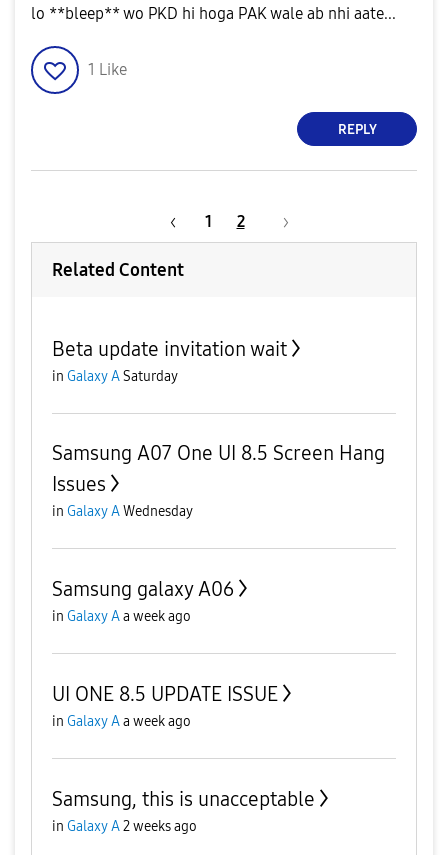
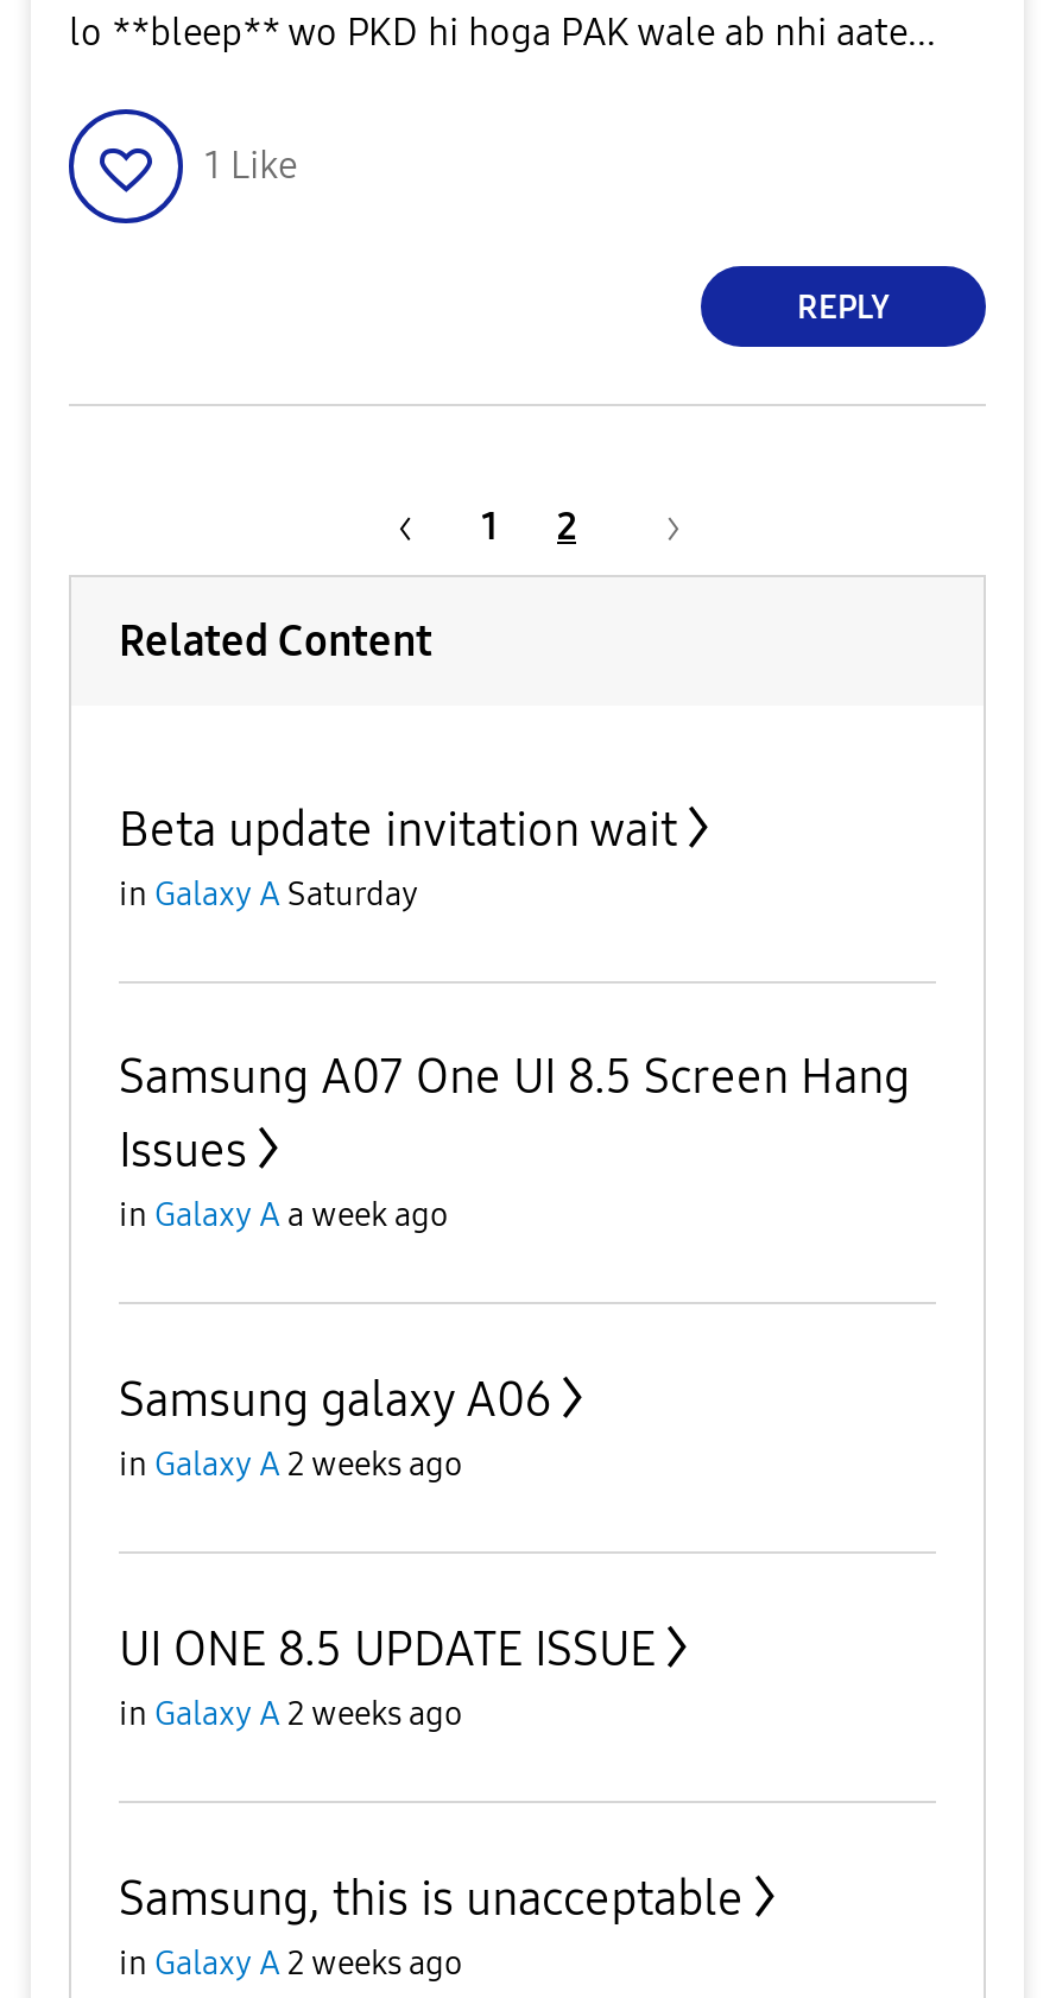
[52,503,193,520] in Galaxy A Wednesday -> [119,1195,449,1235] in Galaxy A a week ago
[52,608,191,625] in Galaxy A a week ago -> [119,1444,463,1485] in Galaxy A 2 weeks ago
[52,713,191,730] in Galaxy A a week ago -> [119,1694,463,1734] in Galaxy A 2 weeks ago

